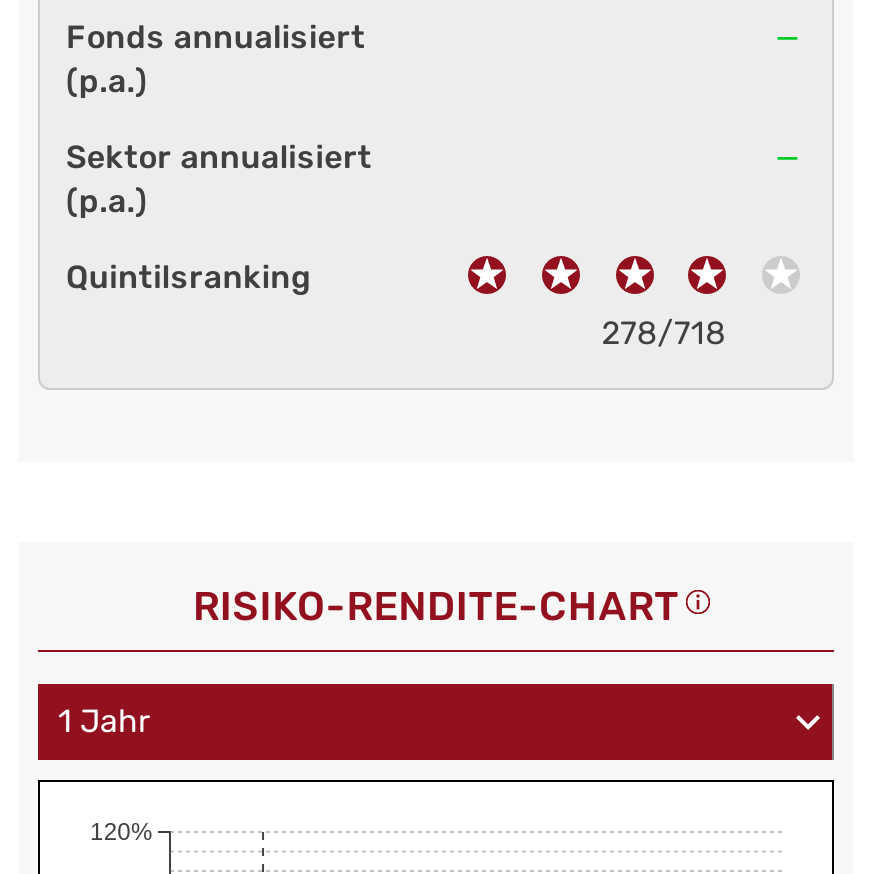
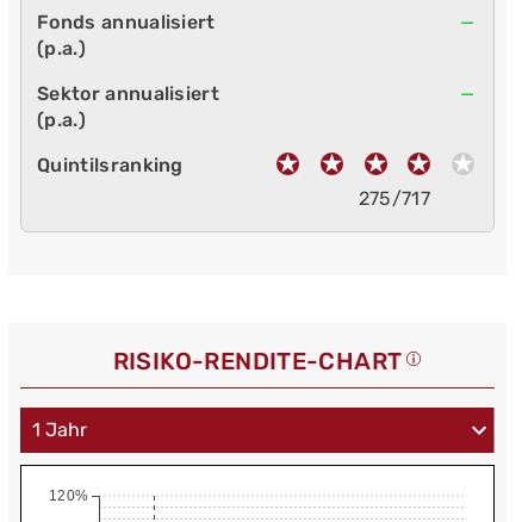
[602,313,726,351] 278/718 -> [358,187,430,209] 275/717

